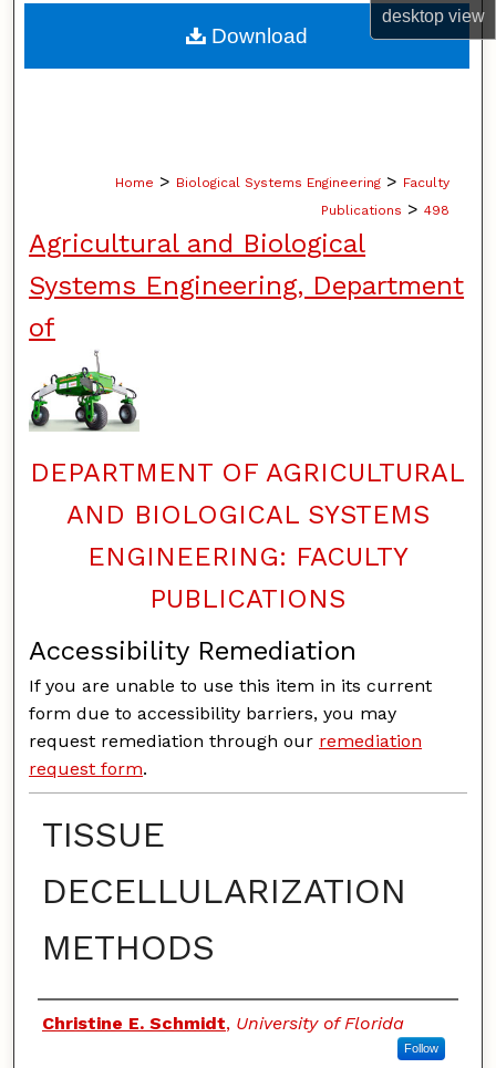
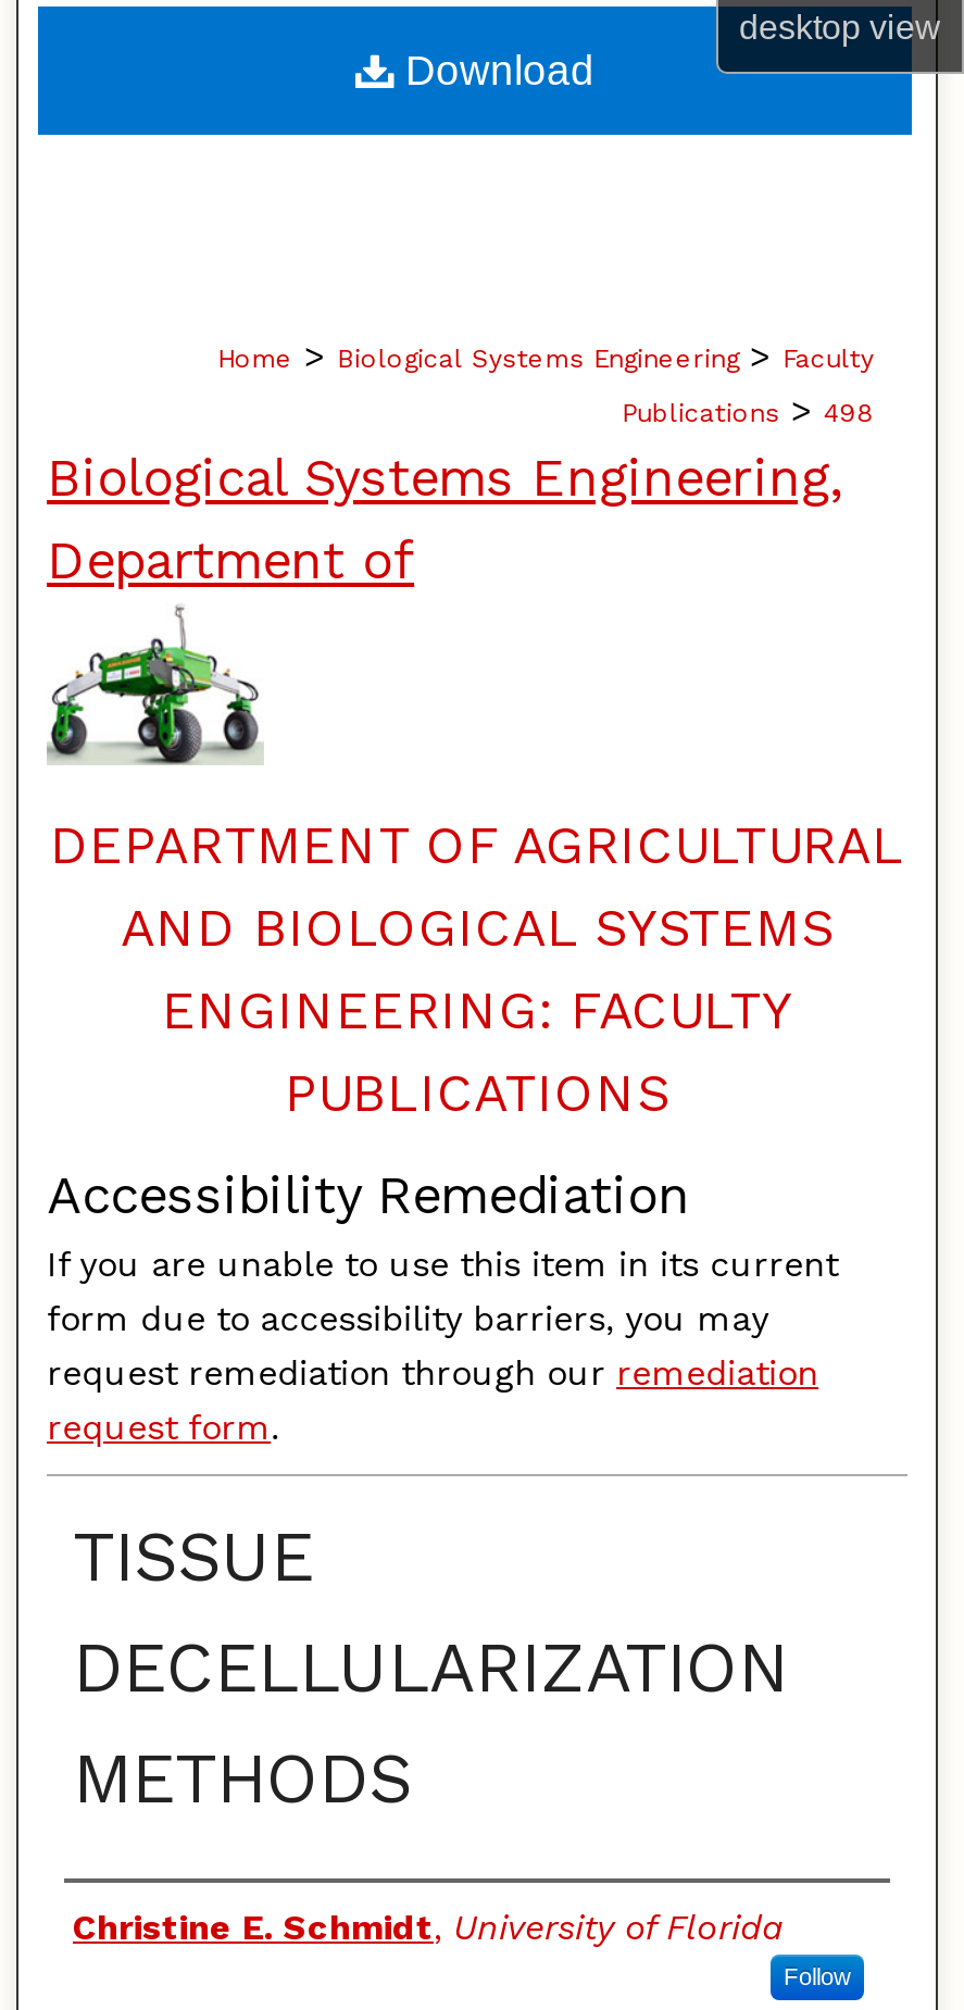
[29,228,464,343] Agricultural and Biological | Systems Engineering, Department | of -> [47,448,842,591] Biological Systems Engineering, | Department of

